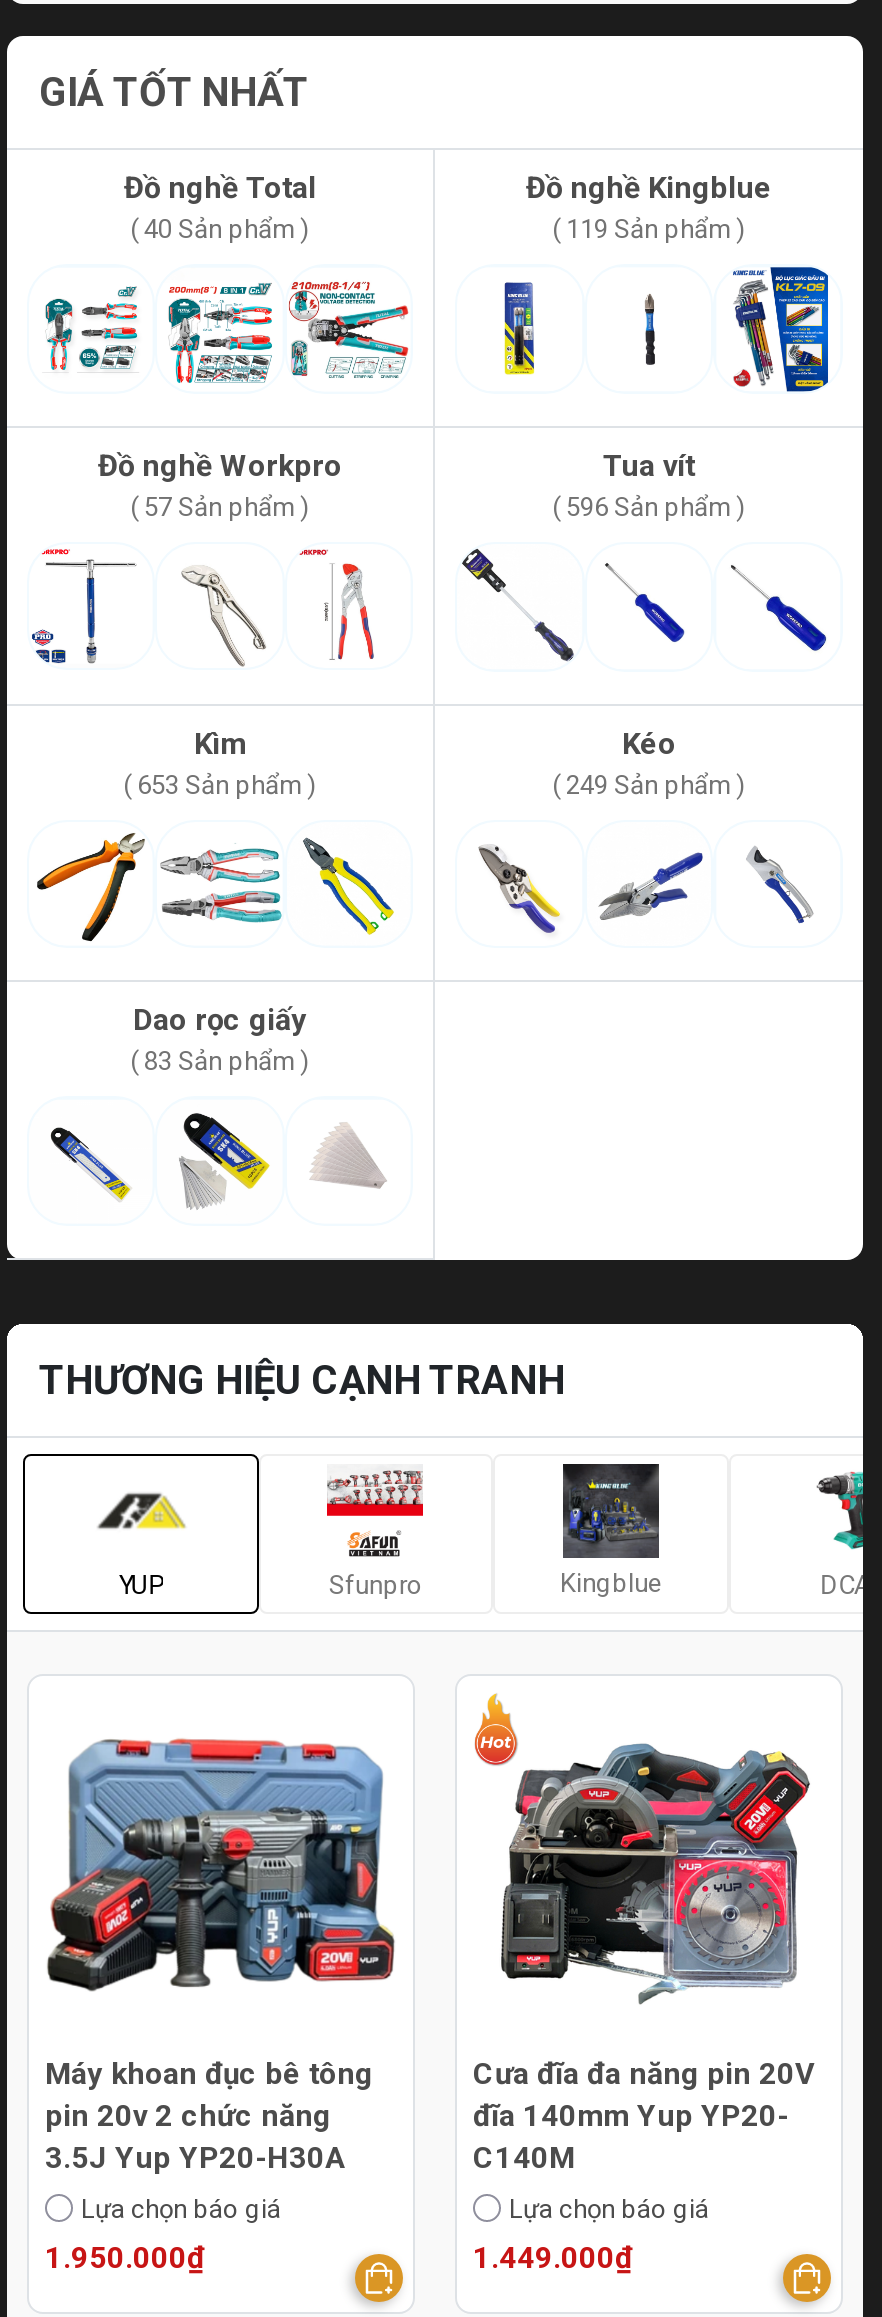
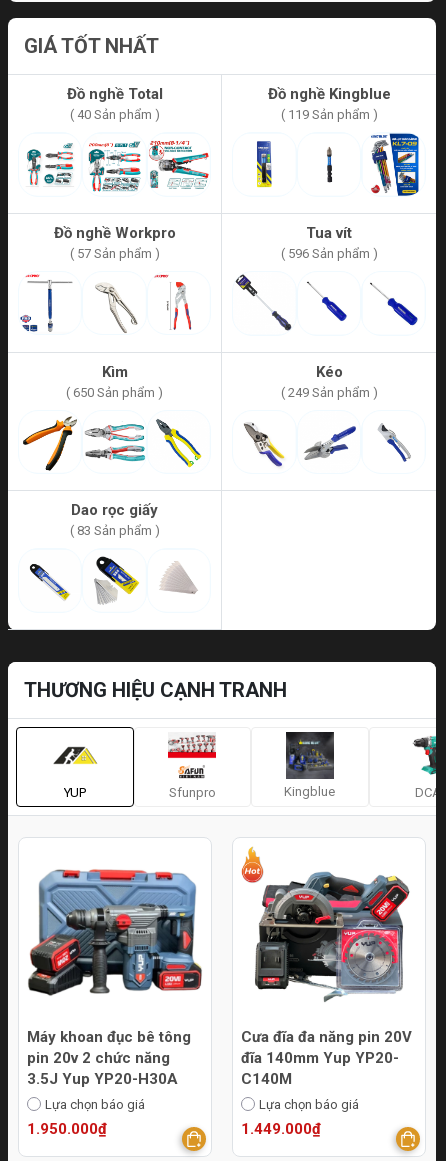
[123,769,317,799] ( 653 Sản phẩm ) -> [66,385,163,400] ( 650 Sản phẩm )

